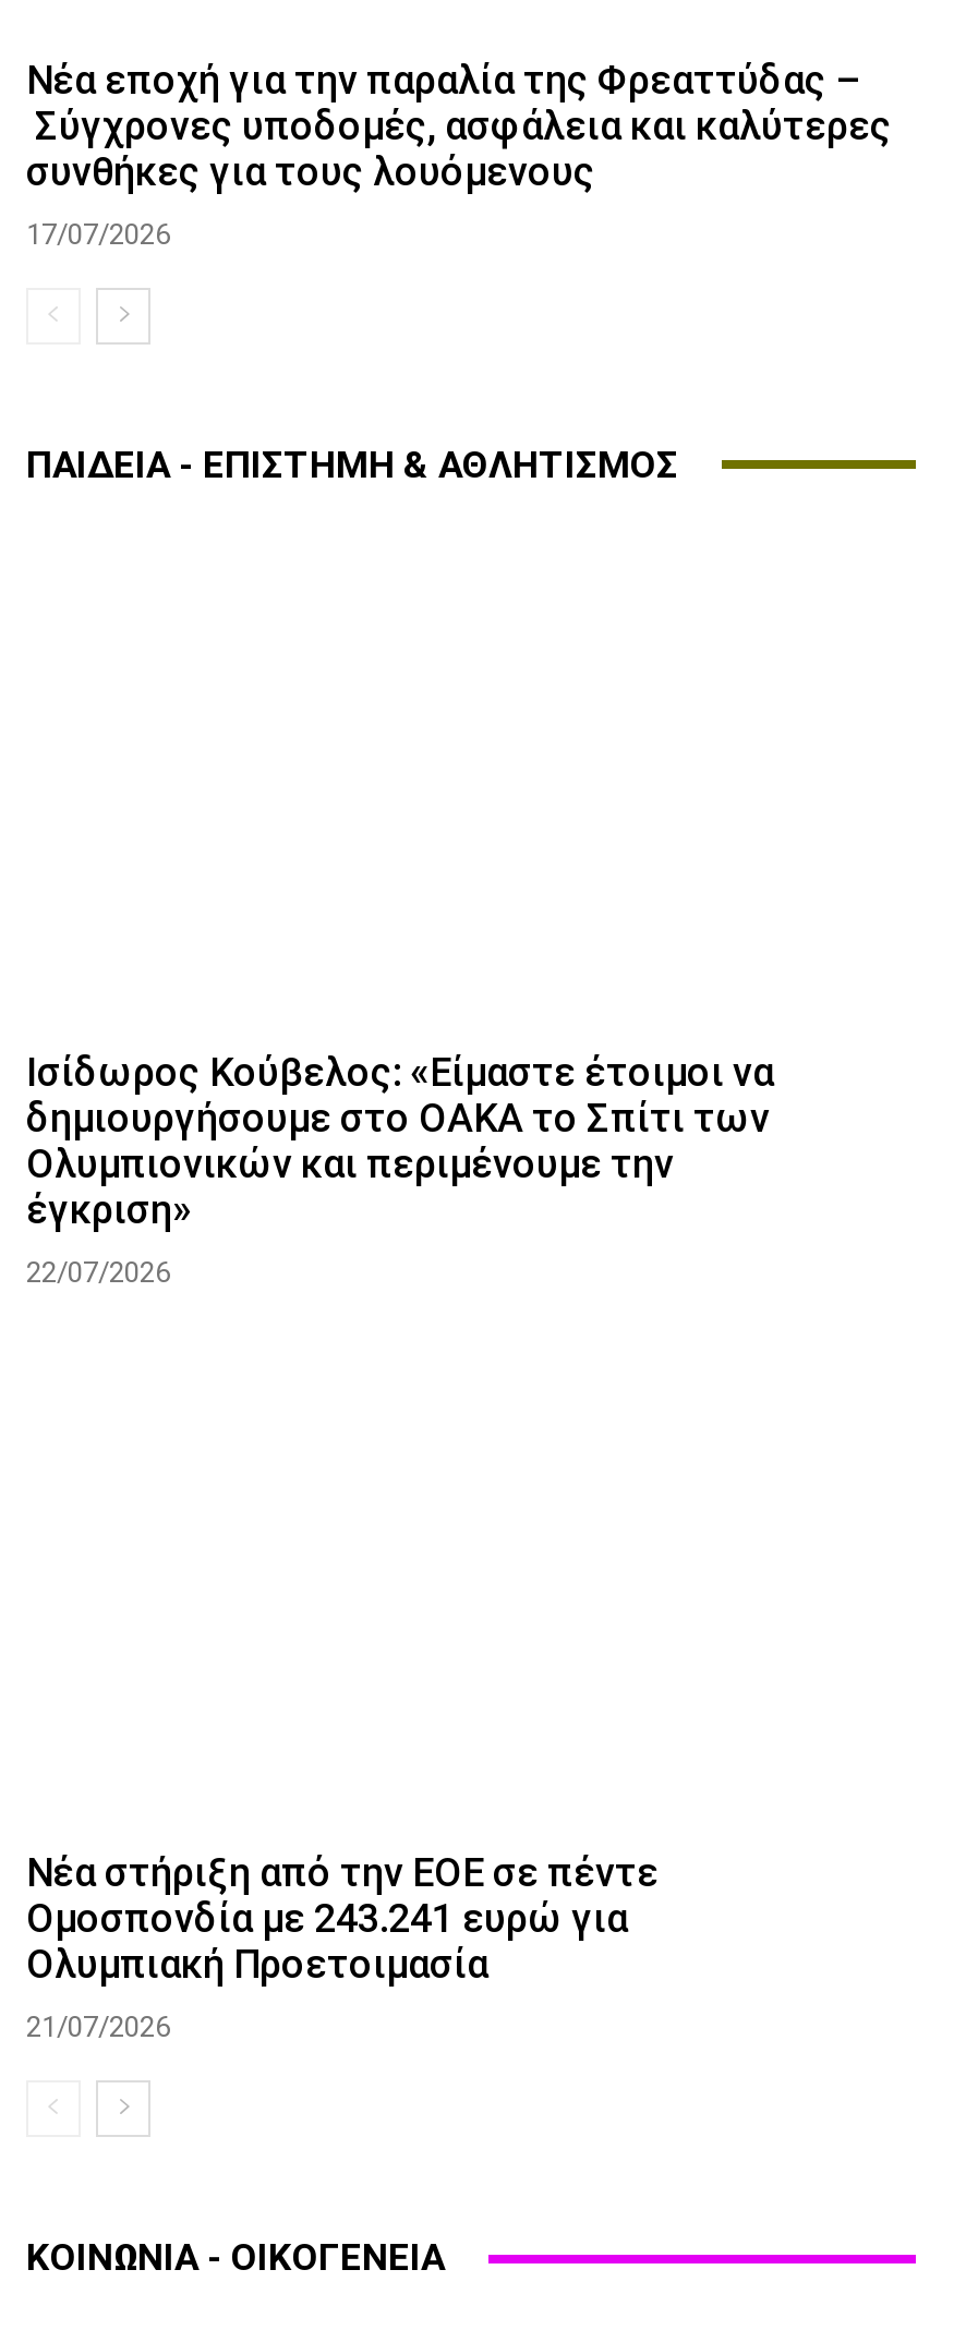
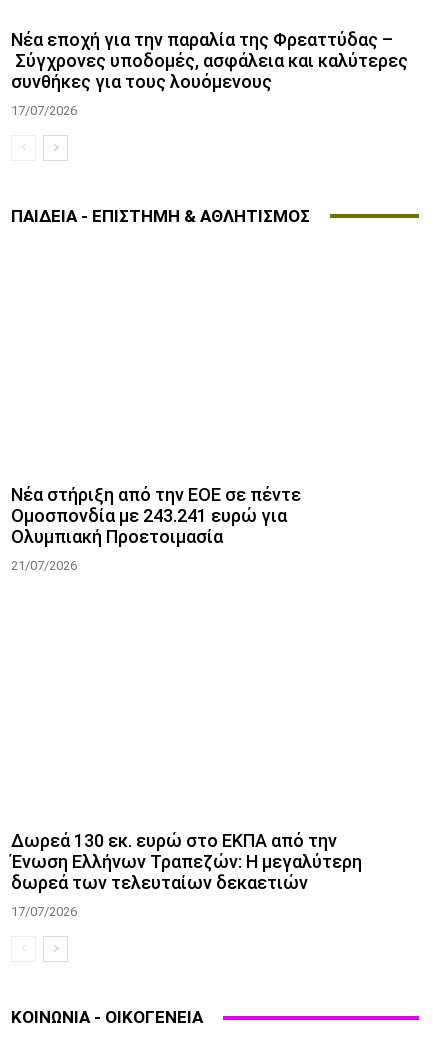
[26,1050,774,1290] Ισίδωρος Κούβελος: «Είμαστε έτοιμοι να | δημιουργήσουμε στο ΟΑΚΑ το Σπίτι των | Ολυμπιονικών και περιμένουμε την | έγκριση» | 22/07/2026 -> none
moved [26,1850,659,2044] -> [11,484,301,573]: Νέα στήριξη από την ΕΟΕ σε πέντε | Ομοσπονδία με 243.241 ευρώ για | Ολυμπιακή Προετοιμασία | 21/07/2026
none -> [11,830,362,919] Δωρεά 130 εκ. ευρώ στο ΕΚΠΑ από την | Ένωση Ελλήνων Τραπεζών: Η μεγαλύτερη | δωρεά των τελευταίων δεκαετιών | 17/07/2026

